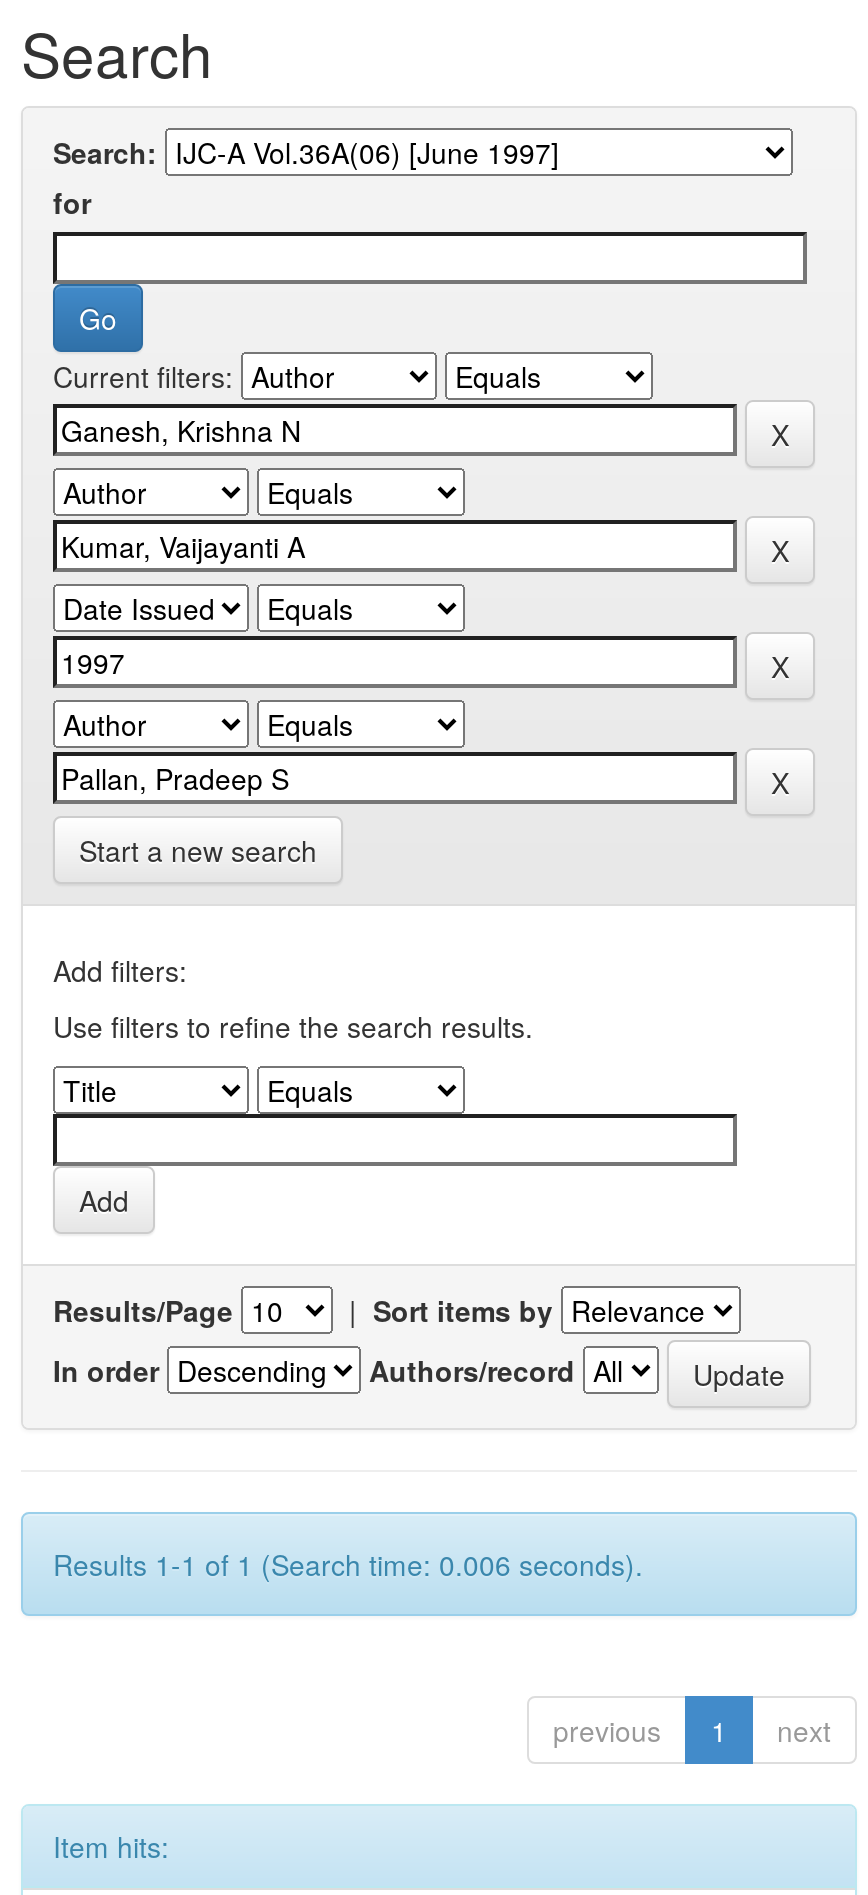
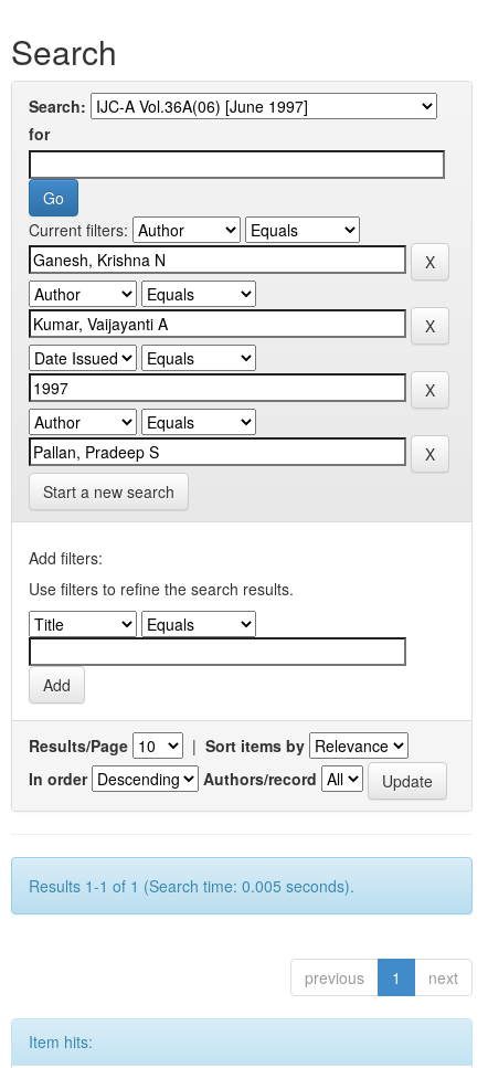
[53,1544,643,1584] Results 1-1 of 1 (Search time: 0.006 seconds). -> [29,875,354,897] Results 1-1 of 1 (Search time: 0.005 seconds).

